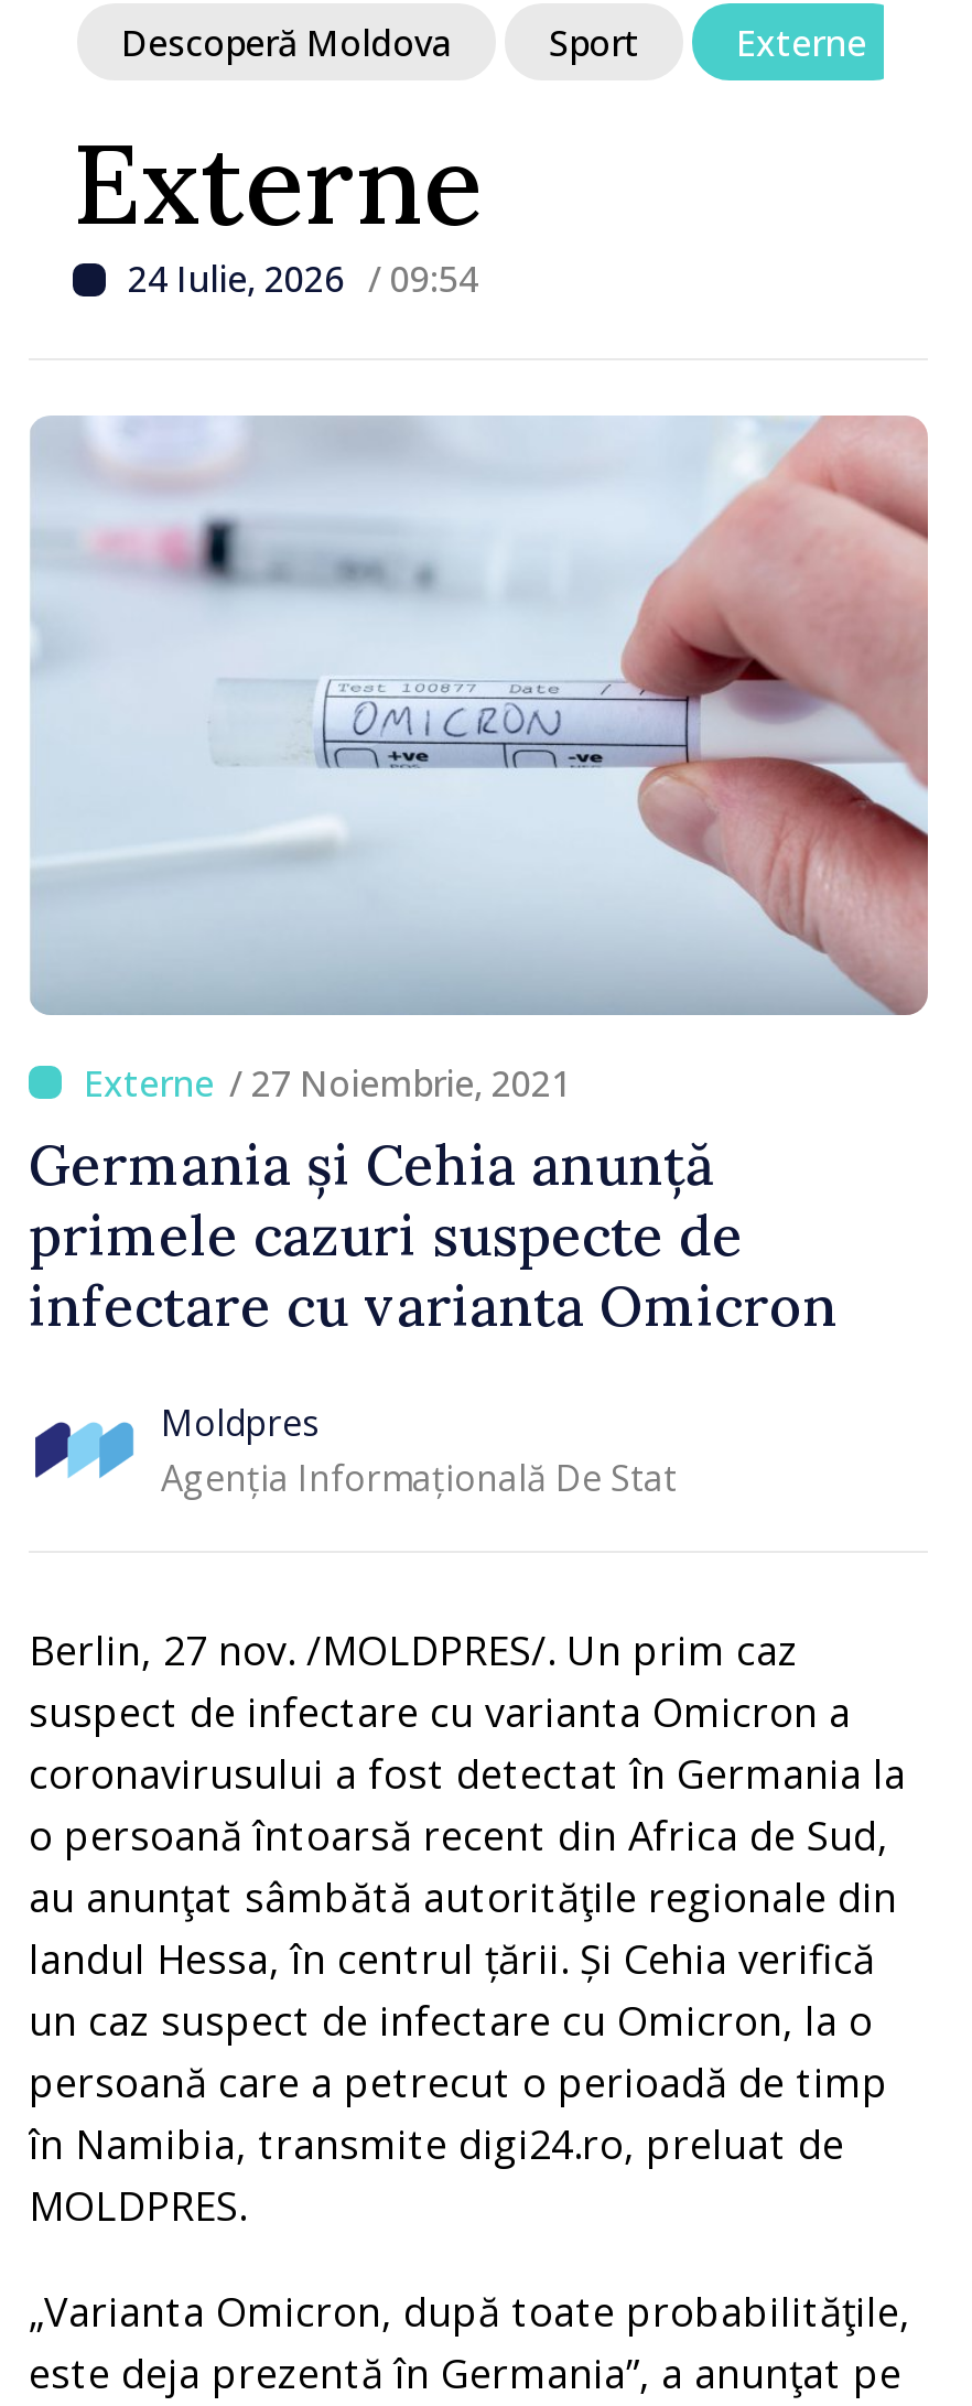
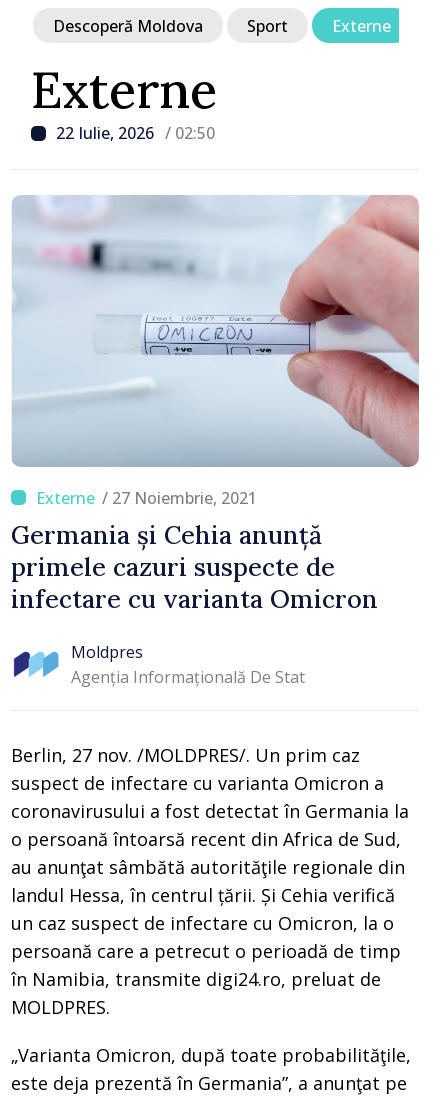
[128,255,478,303] 24 Iulie, 2026 / 09:54 -> [56,122,215,144] 22 Iulie, 2026 / 02:50

